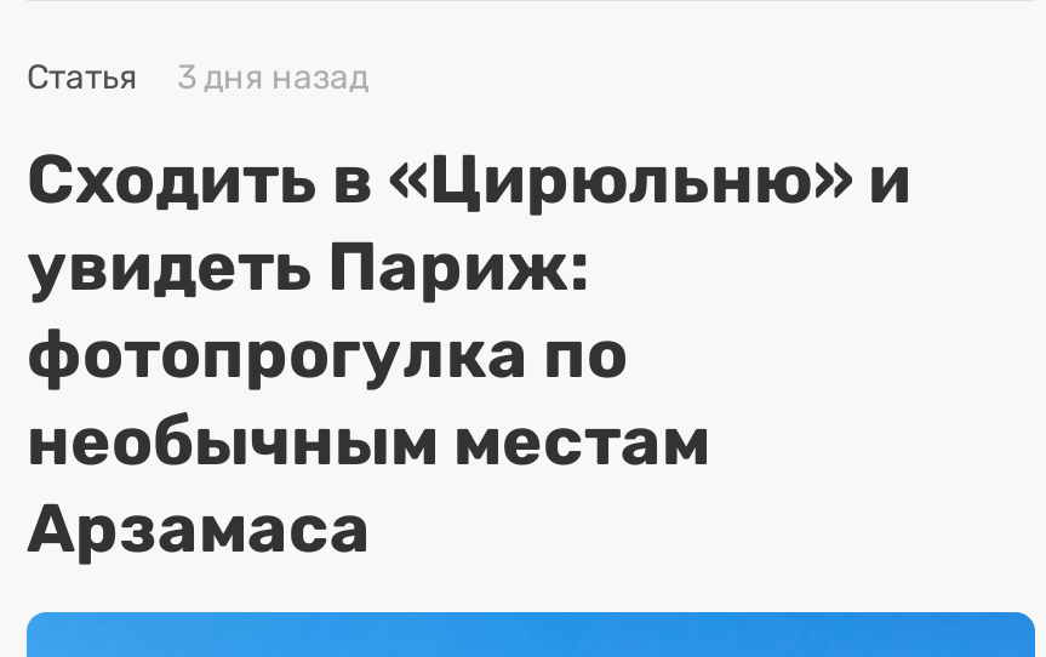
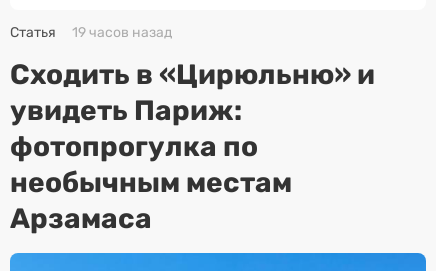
[27,58,368,100] Статья 3 дня назад -> [10,24,172,41] Статья 19 часов назад

